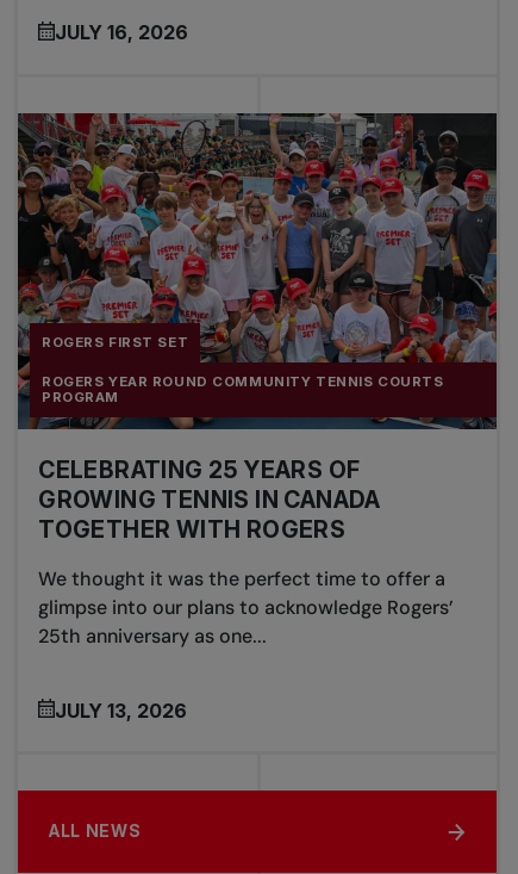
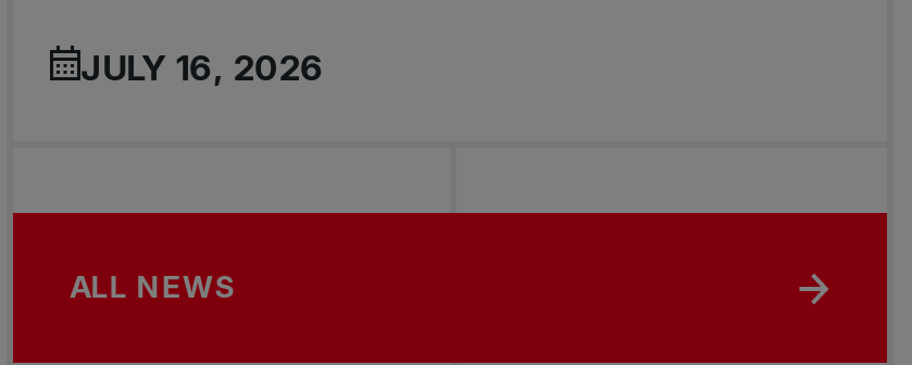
[17,112,498,722] [image] | ROGERS FIRST SET | ROGERS YEAR ROUND COMMUNITY TENNIS COURTS | PROGRAM | CELEBRATING 25 YEARS OF | GROWING TENNIS IN CANADA | TOGETHER WITH ROGERS | We thought it was the perfect time to offer a | glimpse into our plans to acknowledge Rogers’ | 25th anniversary as one... | JULY 13, 2026 -> none

